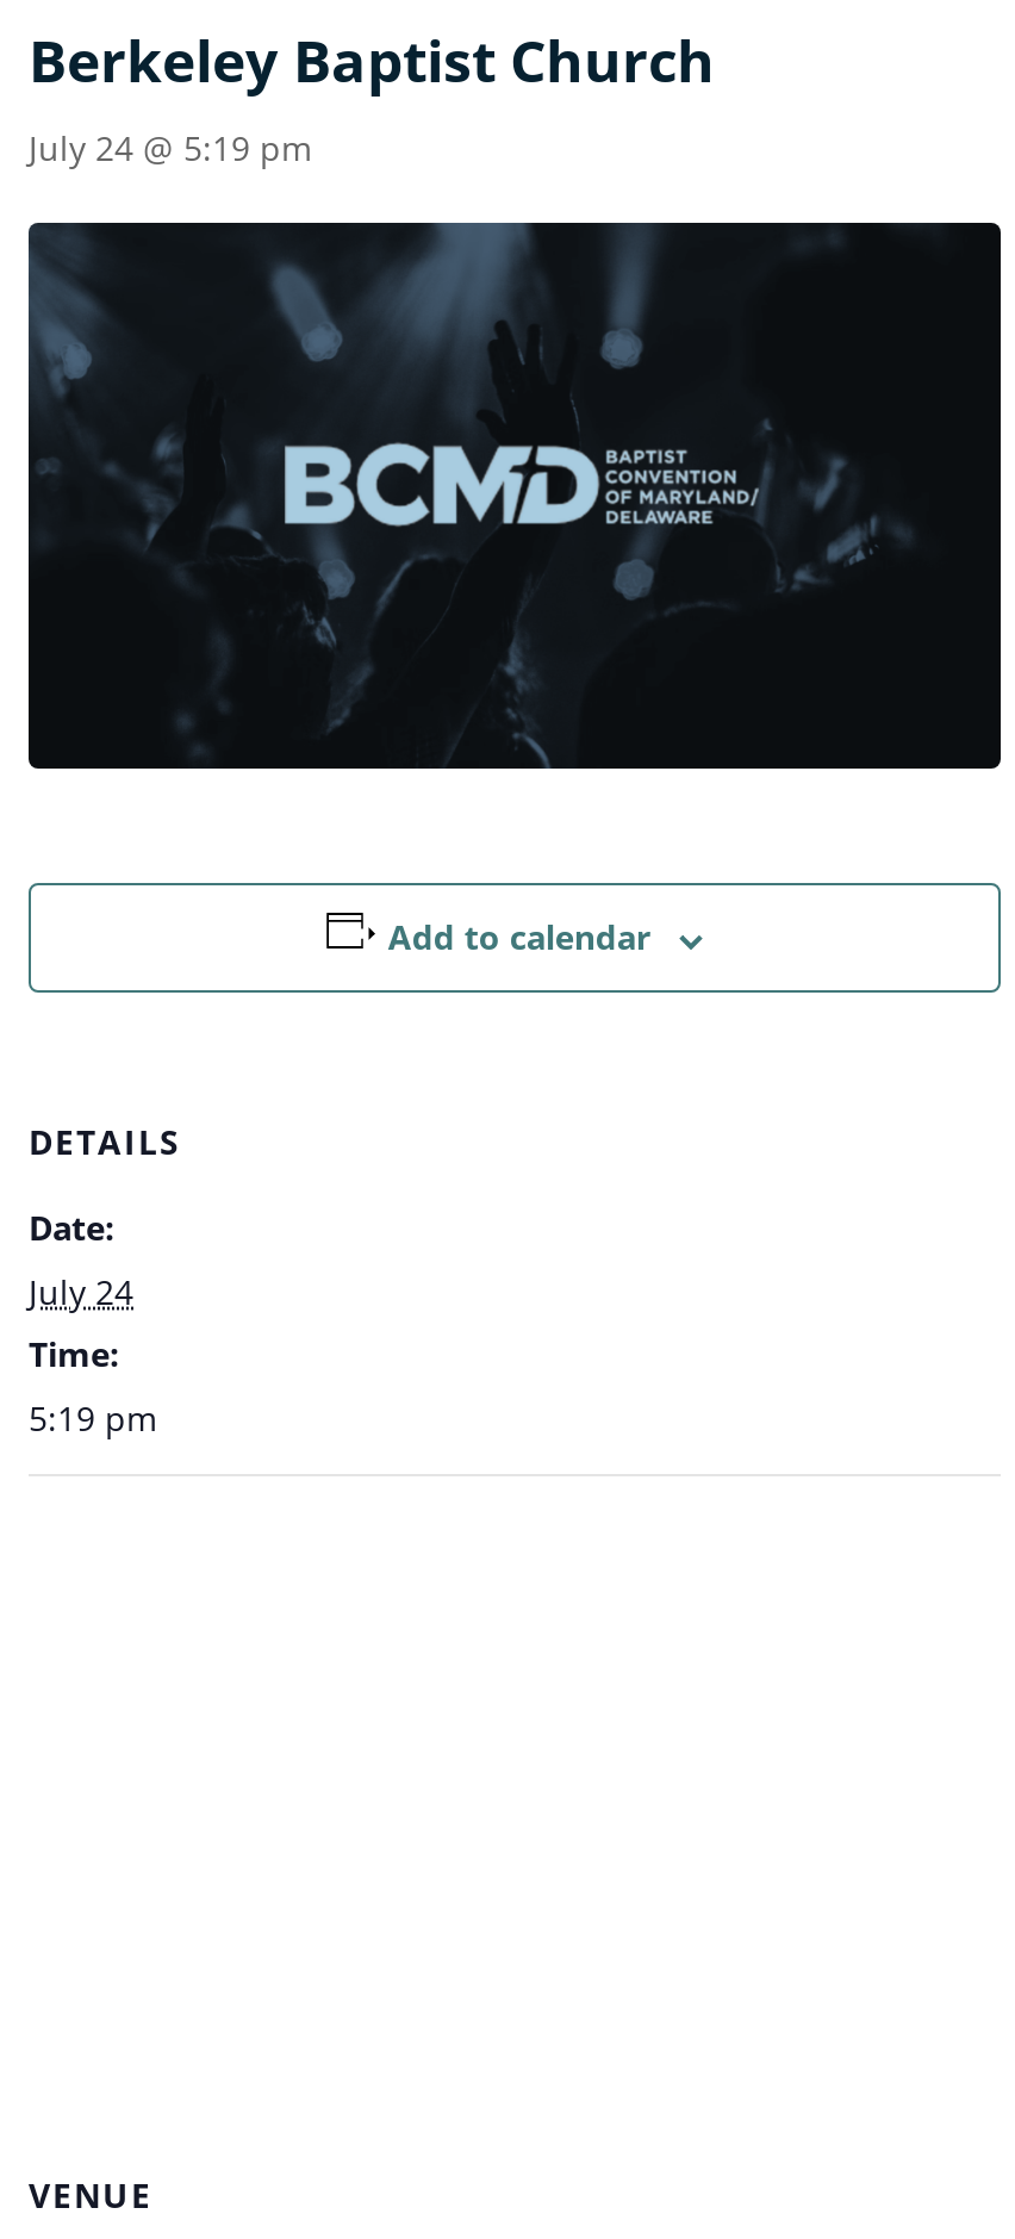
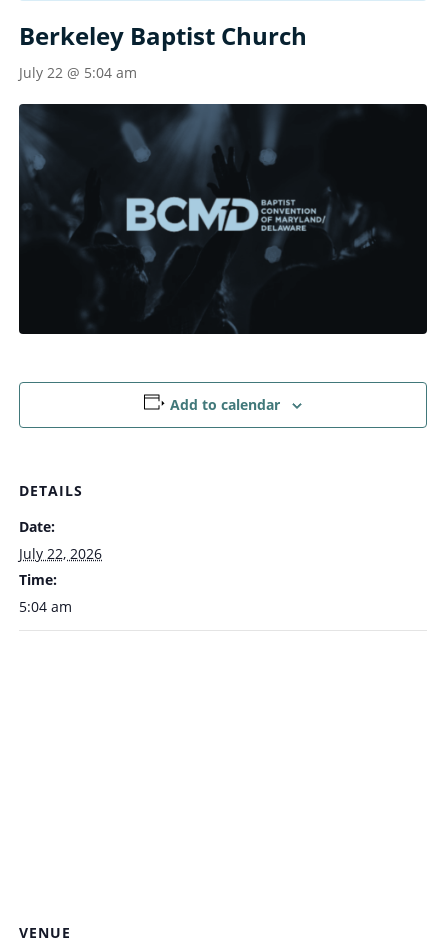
[29,125,312,170] July 24 @ 5:19 pm -> [19,63,137,82] July 22 @ 5:04 am
[29,1270,133,1315] July 24 -> [19,543,102,562] July 22, 2026
[29,1396,157,1442] 5:19 pm -> [19,596,72,615] 5:04 am

